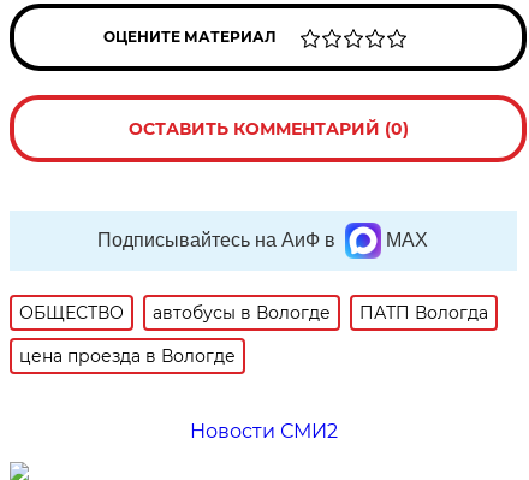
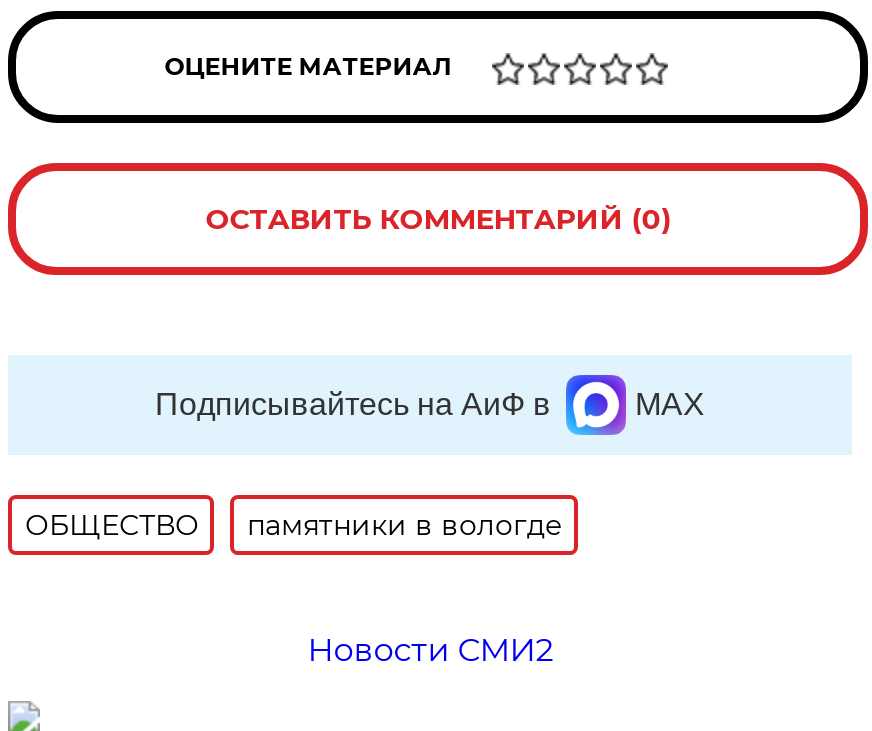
[20,302,489,367] автобусы в Вологде | ПАТП Вологда | цена проезда в Вологде -> [247,507,563,543] памятники в вологде

